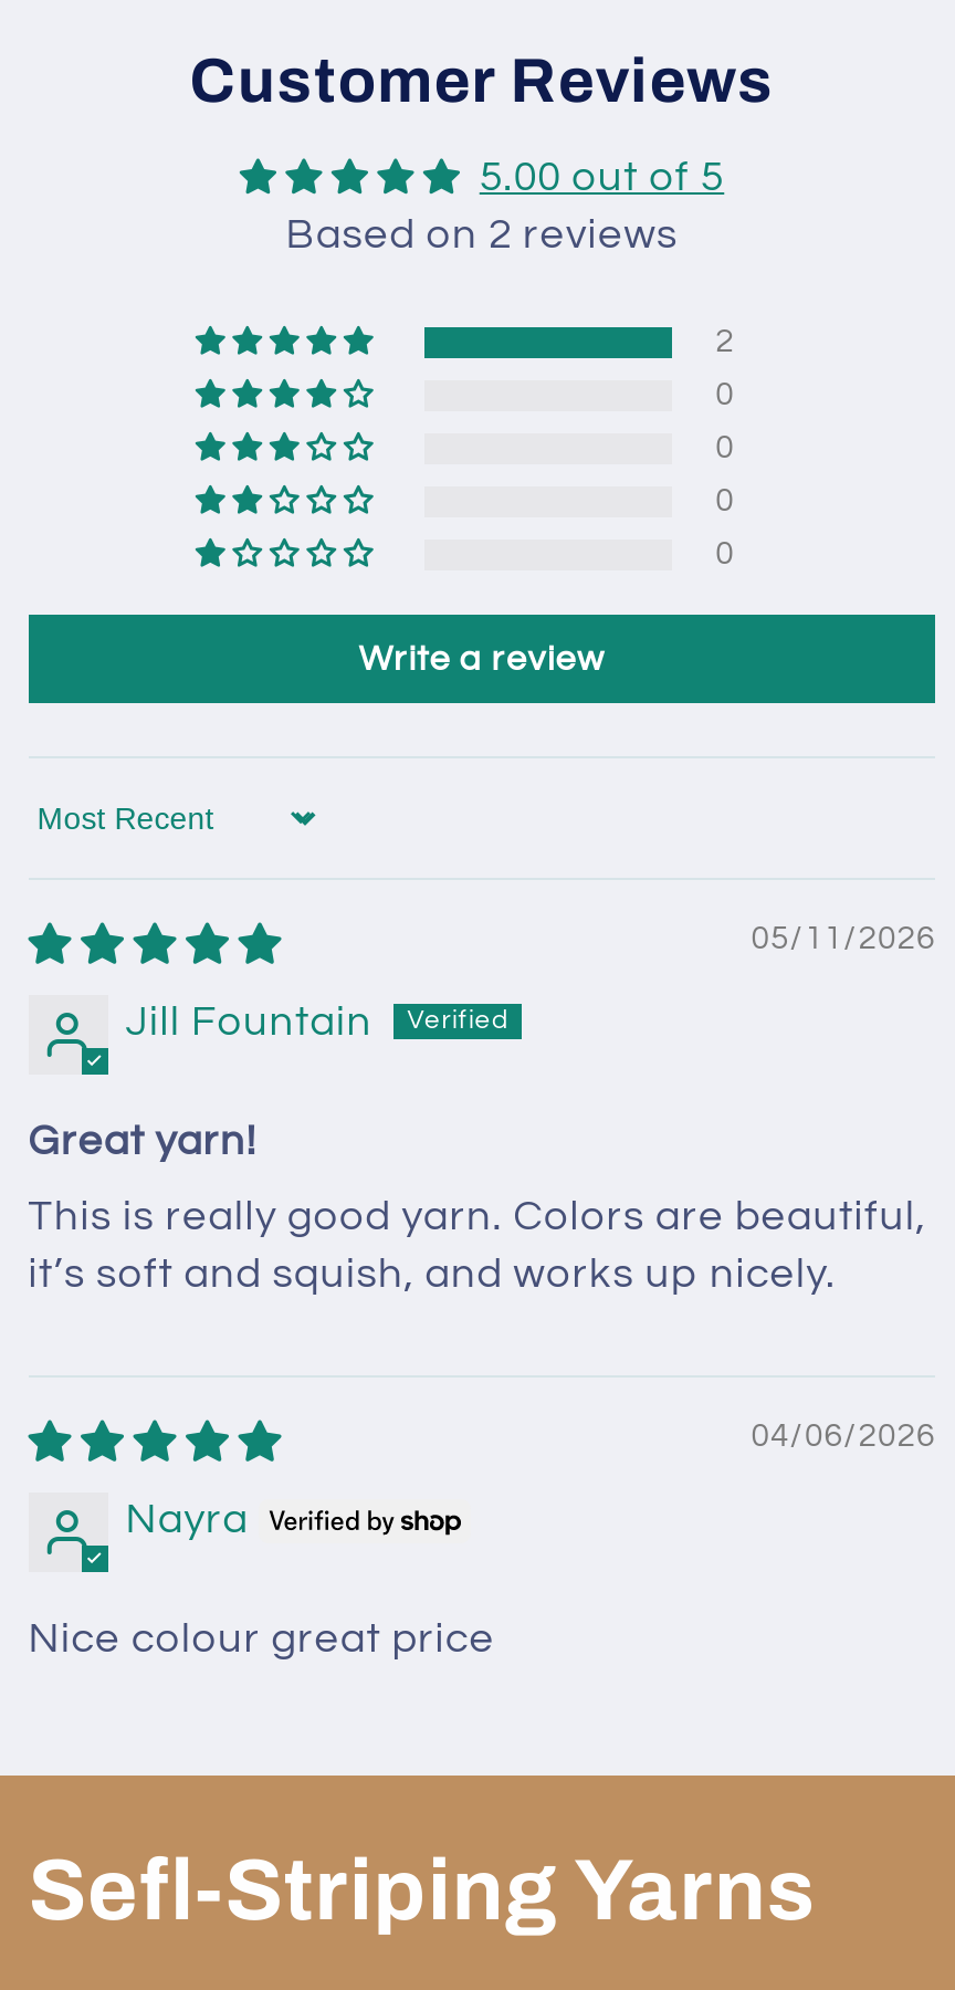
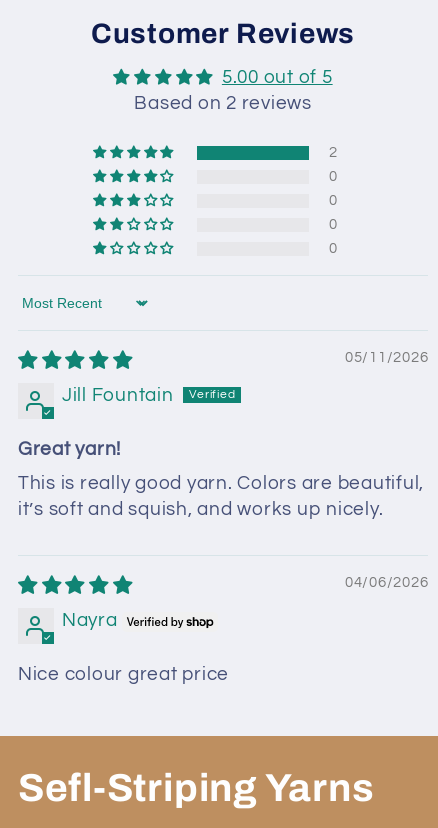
[359,641,605,676] Write a review -> none

